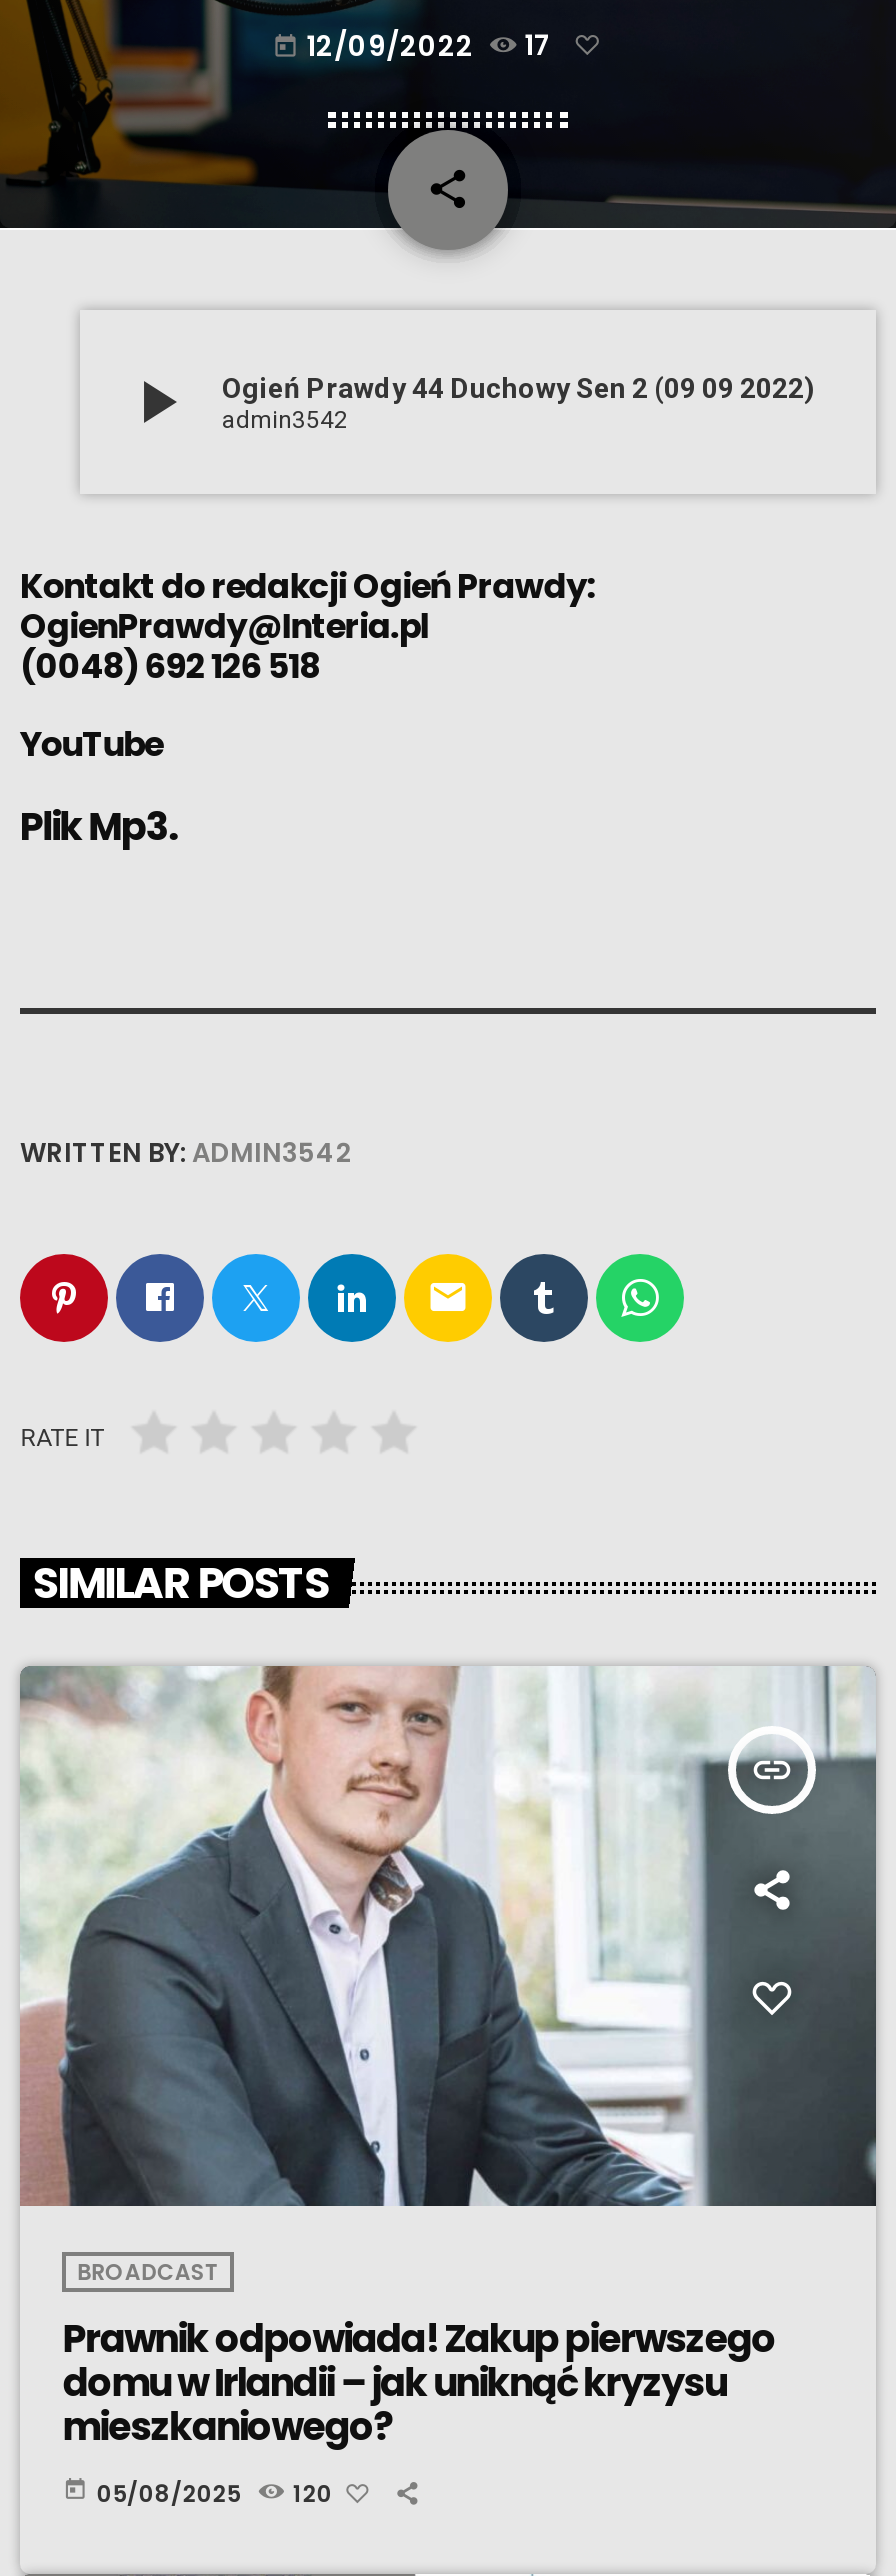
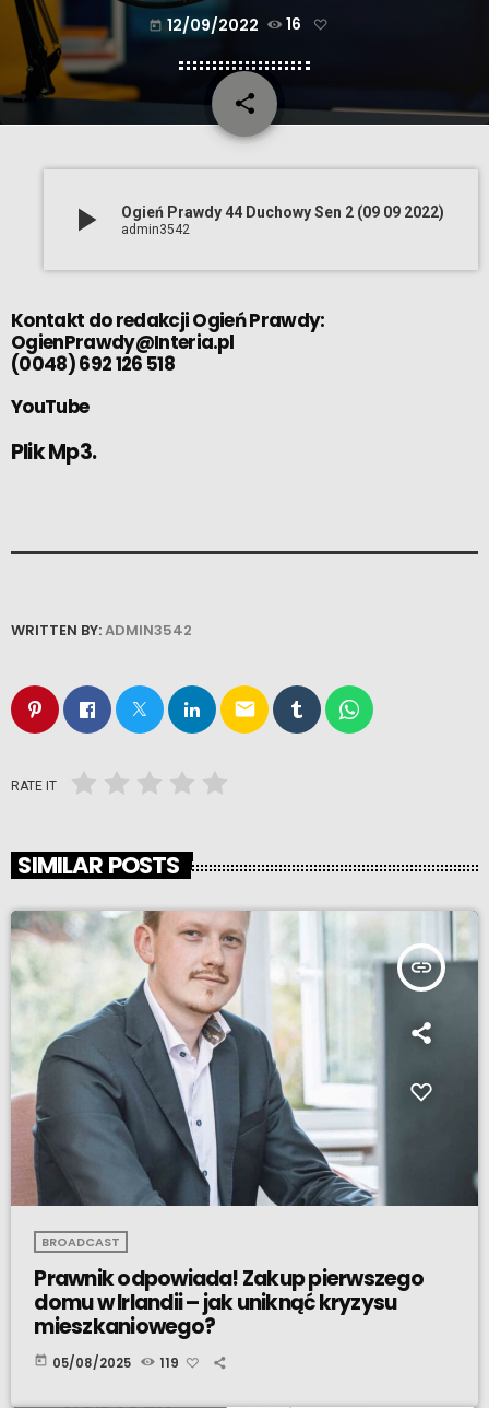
[524,26,558,66] 17 -> [286,14,305,36] 16
[293,2478,333,2510] 120 -> [160,1354,179,1372] 119

